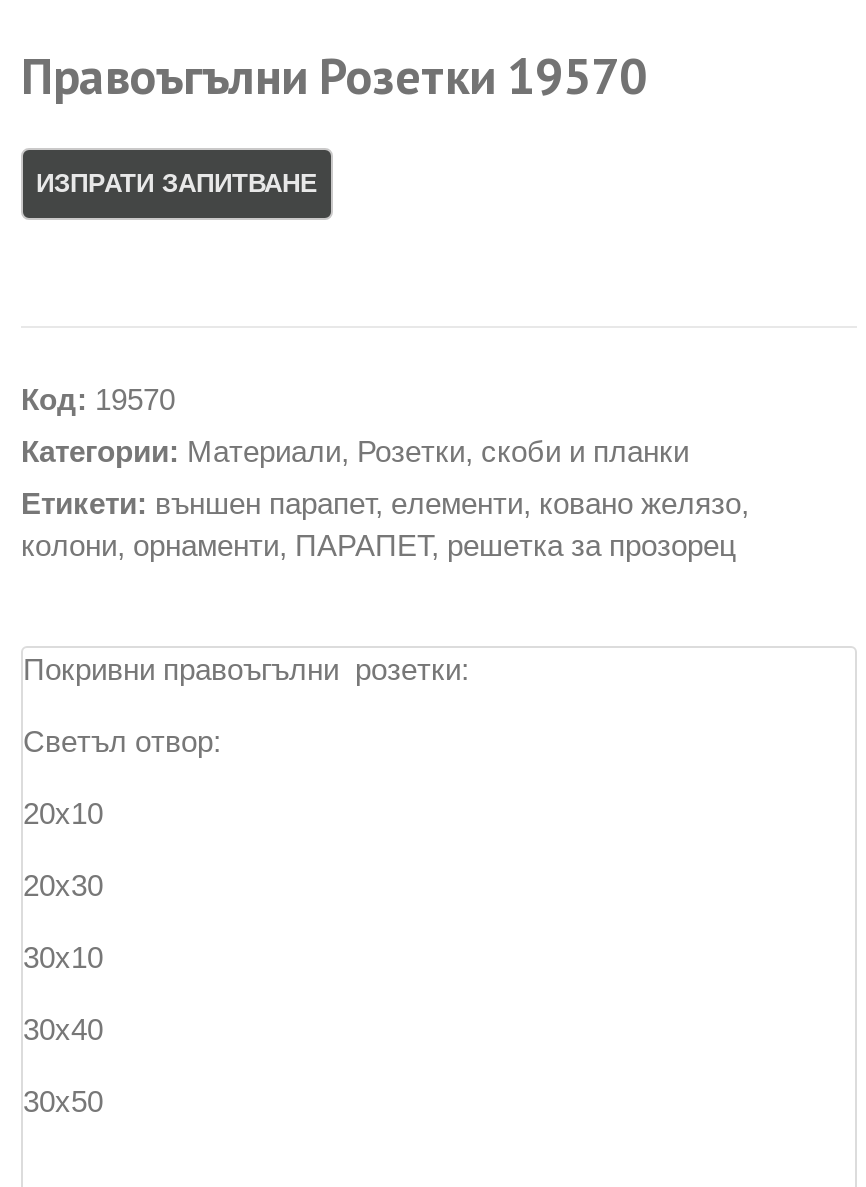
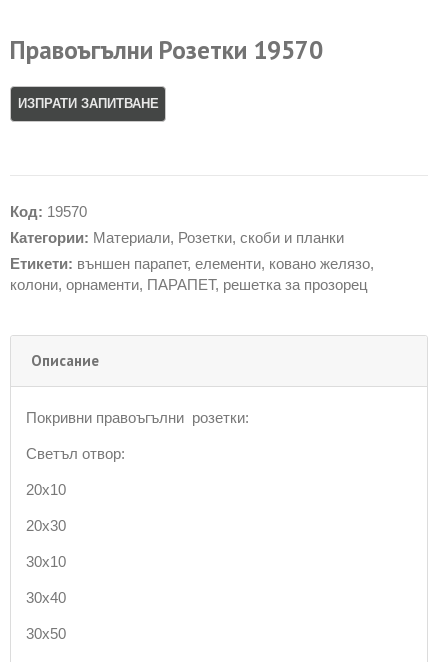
none -> [31,351,99,370] Описание

